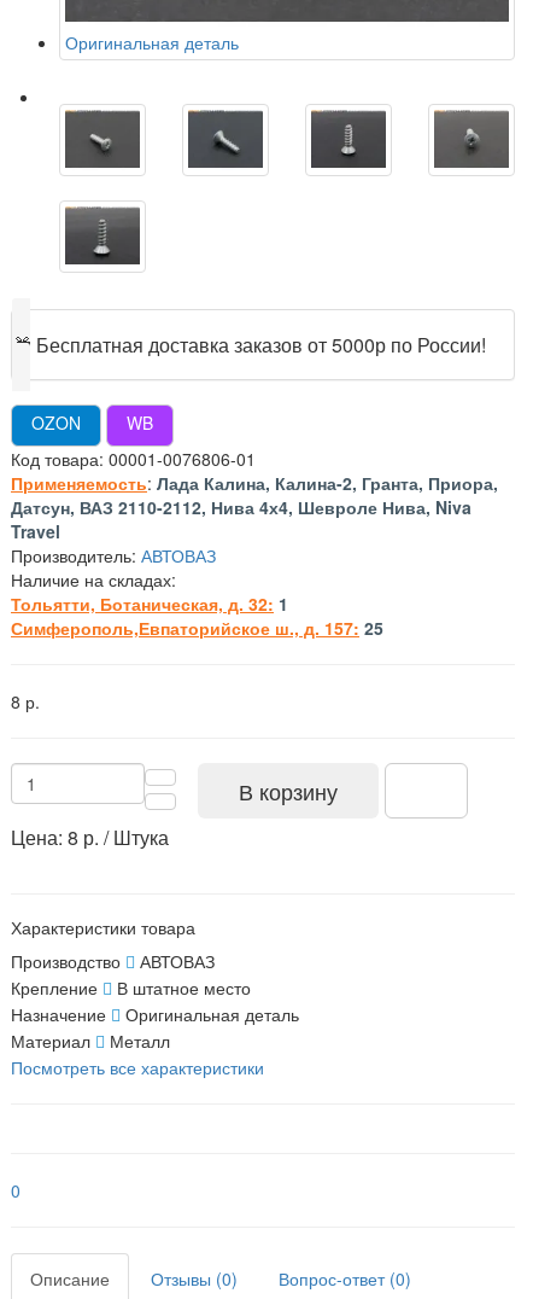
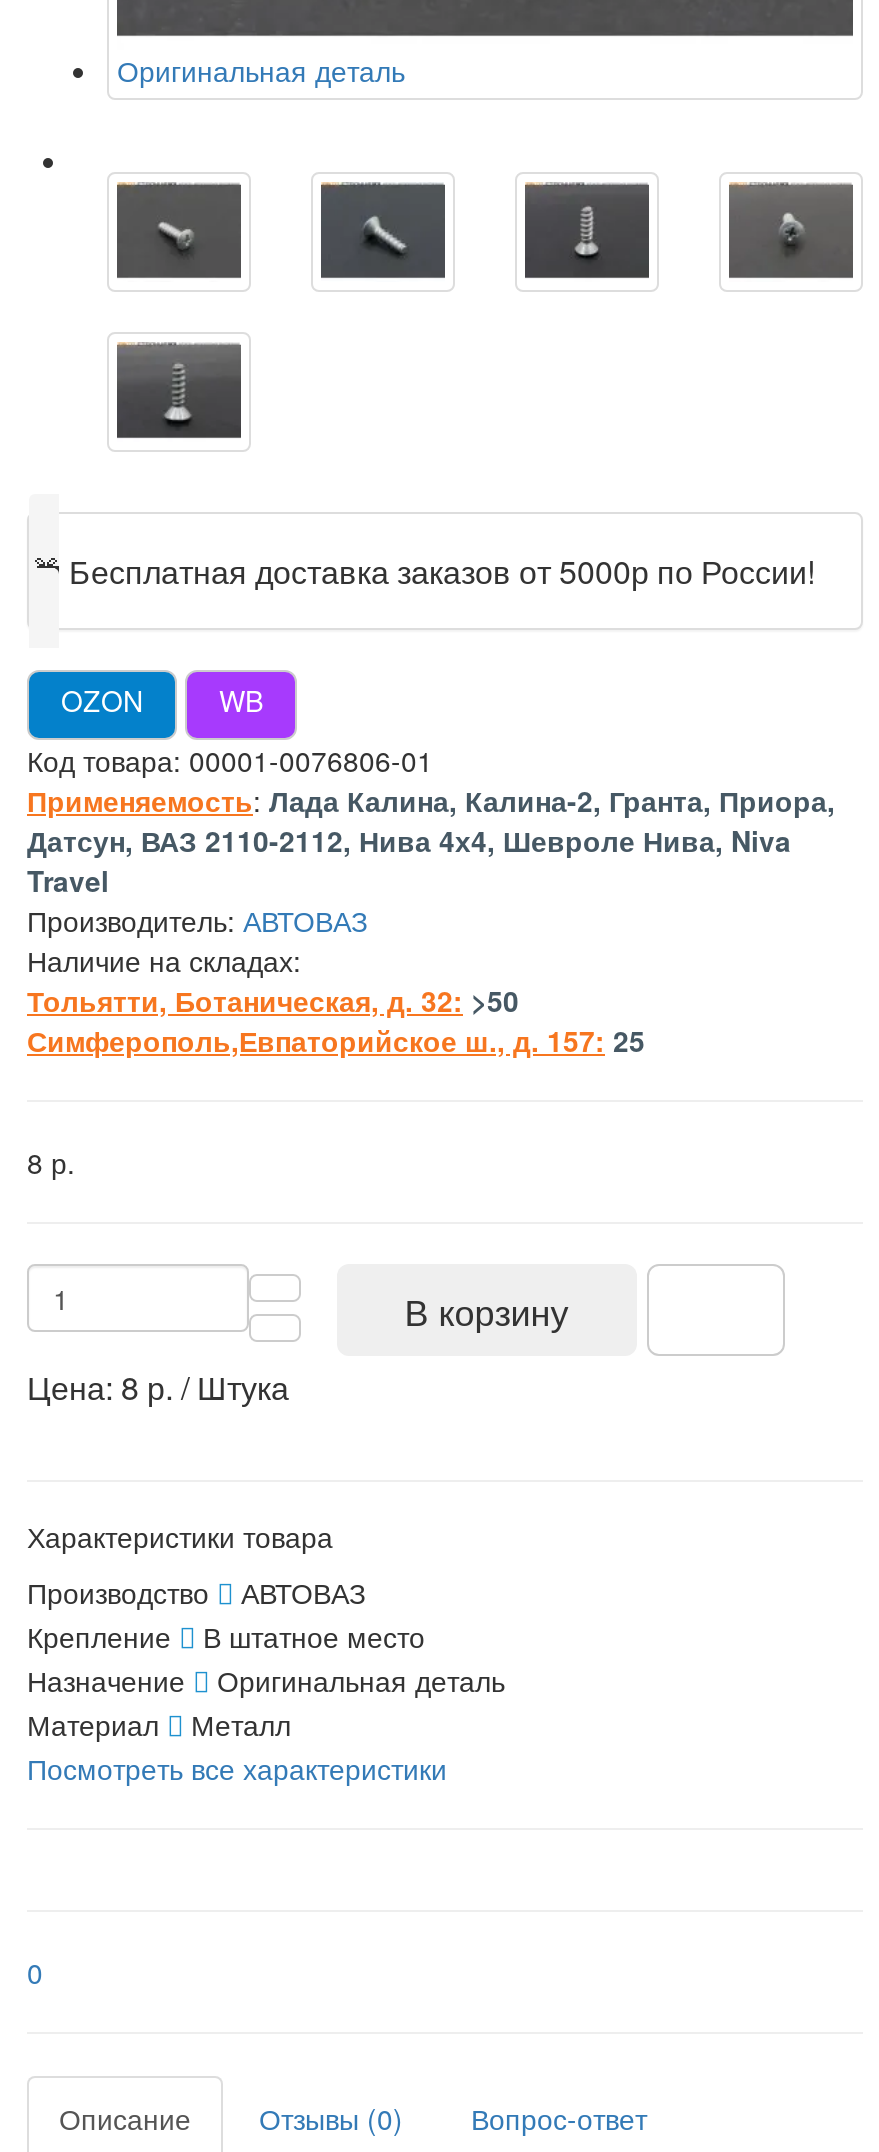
[11,591,288,615] Тольятти, Ботаническая, д. 32: 1 -> [27,979,519,1019] Тольятти, Ботаническая, д. 32: >50
[279,1266,411,1290] Вопрос-ответ (0) -> [471,2097,647,2137] Вопрос-ответ

